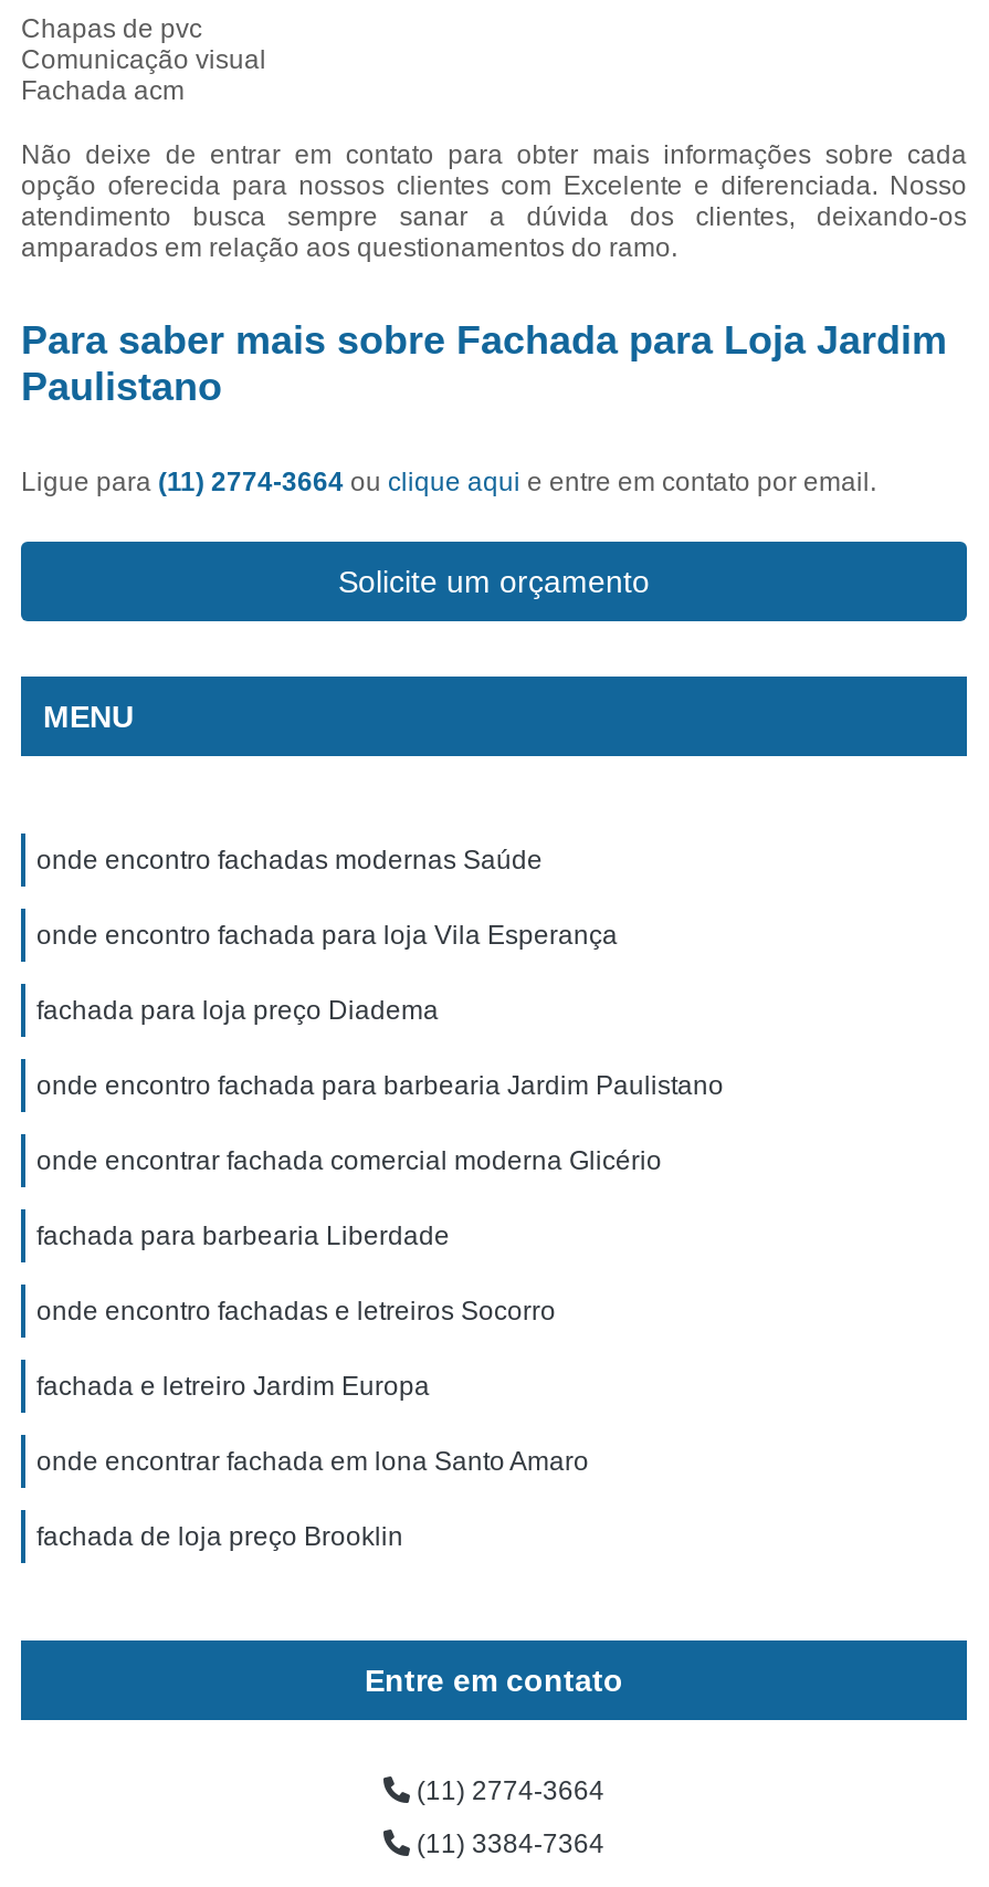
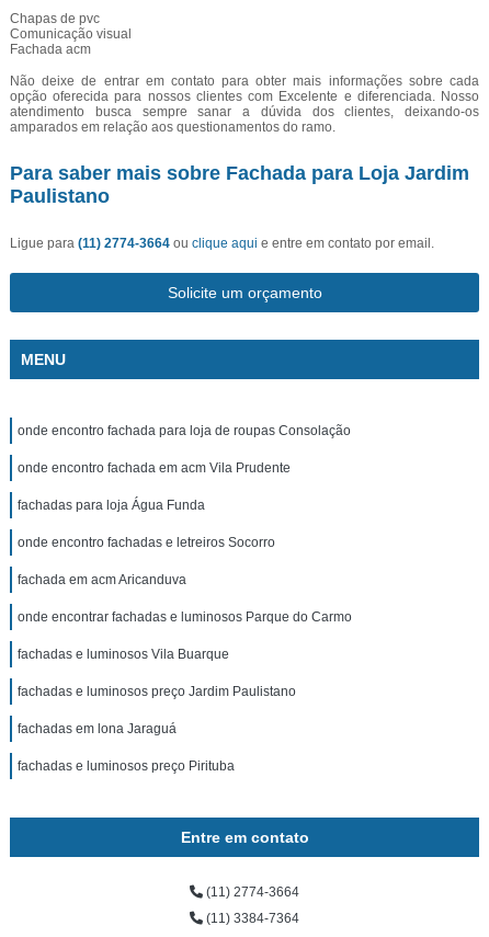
[36,844,724,1251] onde encontro fachadas modernas Saúde | onde encontro fachada para loja Vila Esperança | fachada para loja preço Diadema | onde encontro fachada para barbearia Jardim Paulistano | onde encontrar fachada comercial moderna Glicério | fachada para barbearia Liberdade -> [18,423,351,513] onde encontro fachada para loja de roupas Consolação | onde encontro fachada em acm Vila Prudente | fachadas para loja Água Funda
moved [36,1295,556,1326] -> [18,535,275,550]: onde encontro fachadas e letreiros Socorro
[36,1371,589,1552] fachada e letreiro Jardim Europa | onde encontrar fachada em lona Santo Amaro | fachada de loja preço Brooklin -> [18,572,352,774] fachada em acm Aricanduva | onde encontrar fachadas e luminosos Parque do Carmo | fachadas e luminosos Vila Buarque | fachadas e luminosos preço Jardim Paulistano | fachadas em lona Jaraguá | fachadas e luminosos preço Pirituba

